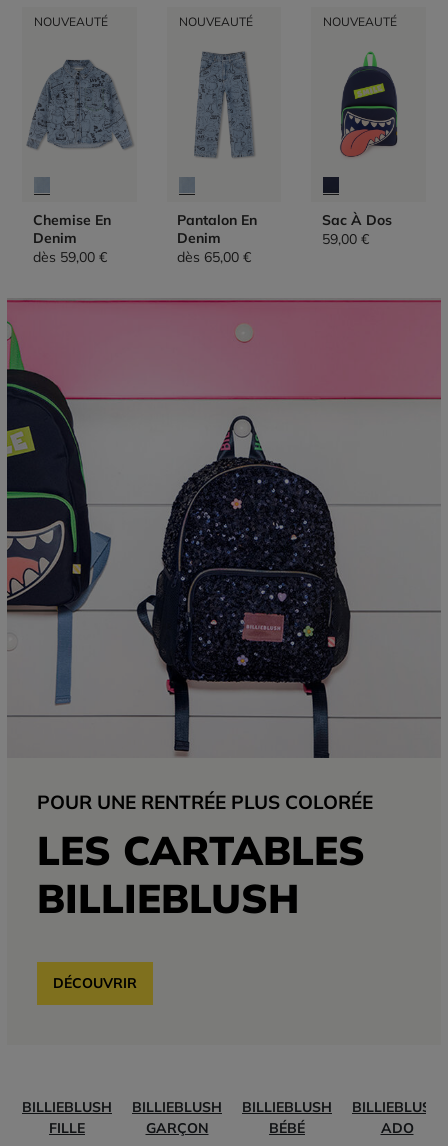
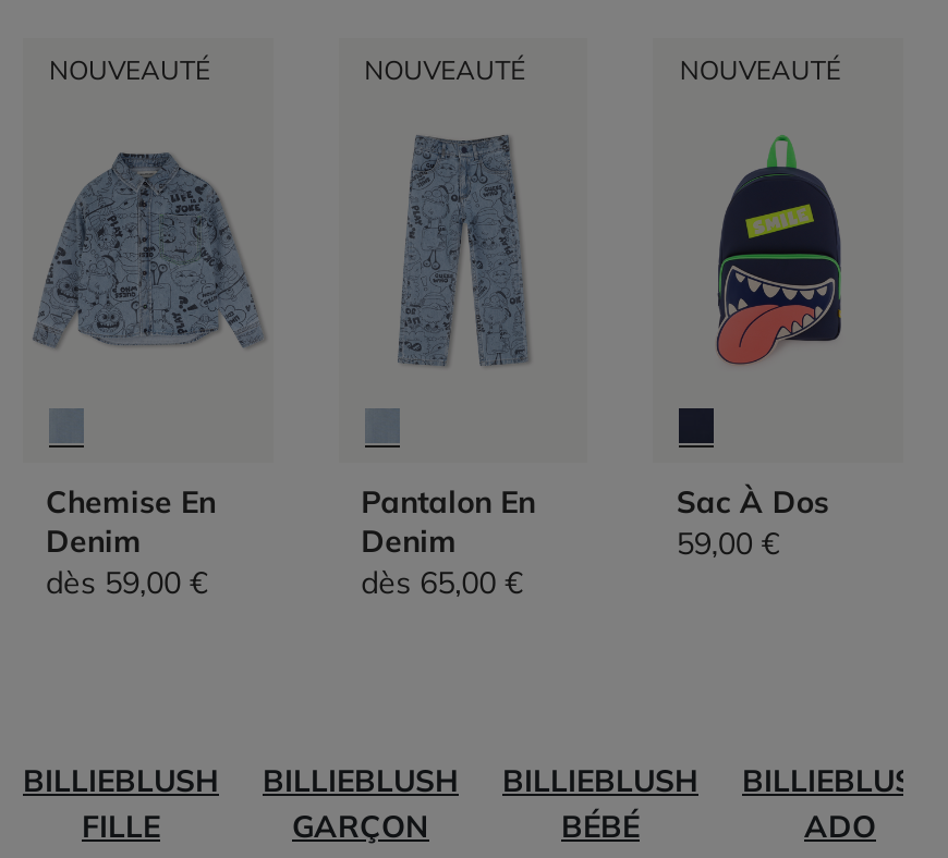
[6,298,442,992] [image] | POUR UNE RENTRÉE PLUS COLORÉE | LES CARTABLES | BILLIEBLUSH | DÉCOUVRIR -> none

